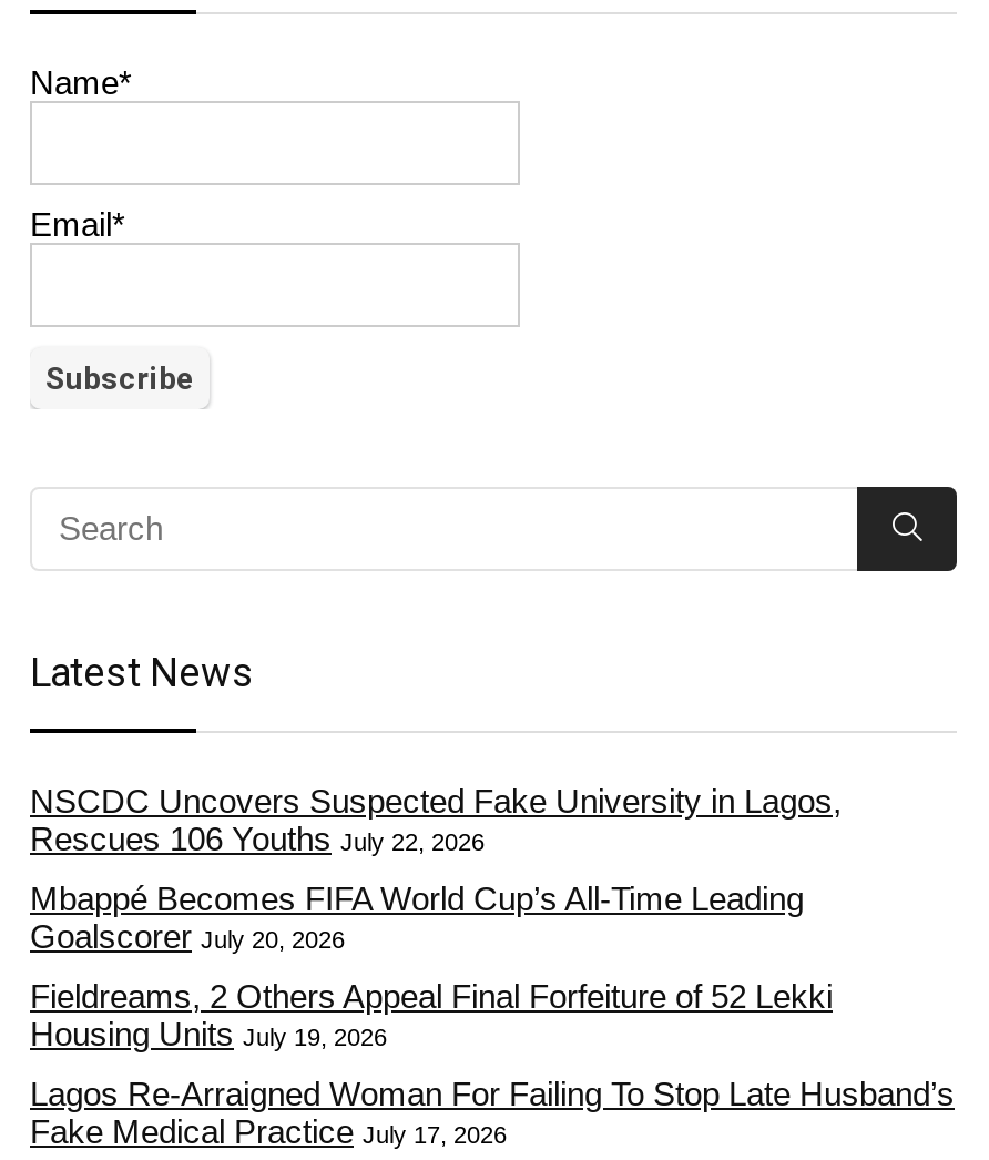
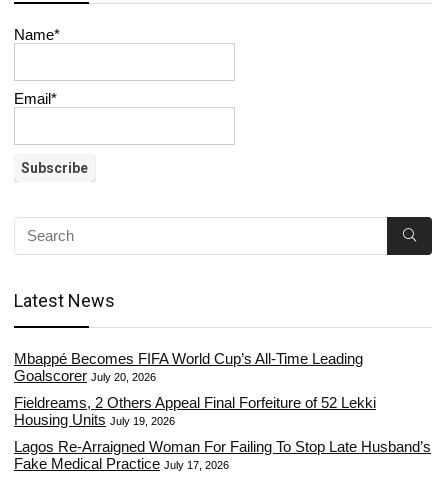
[30,781,842,856] NSCDC Uncovers Suspected Fake University in Lagos, | Rescues 106 Youths July 22, 2026 -> none

